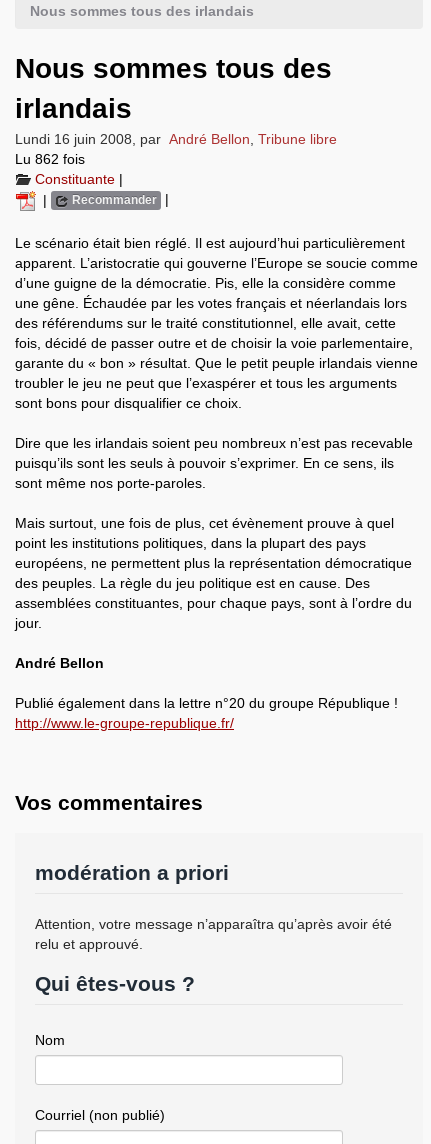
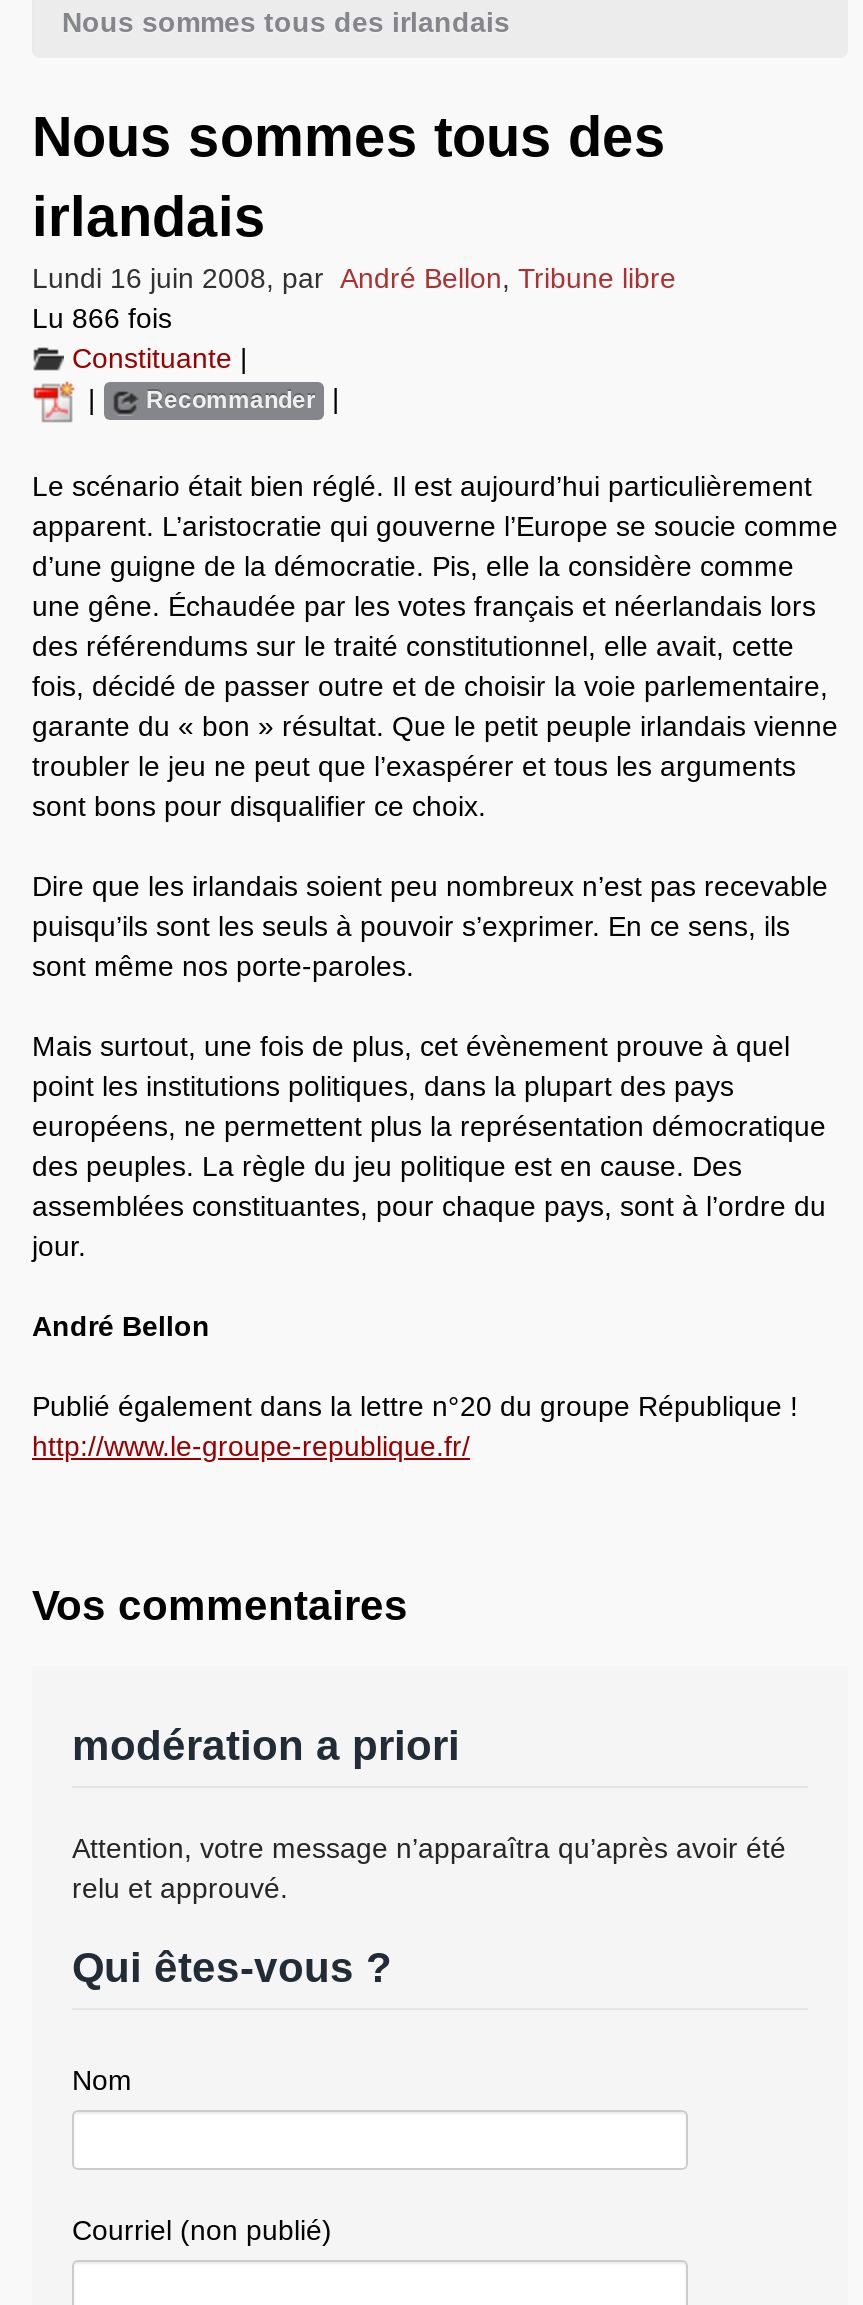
[15,151,85,167] Lu 862 fois -> [32,301,172,333] Lu 866 fois

